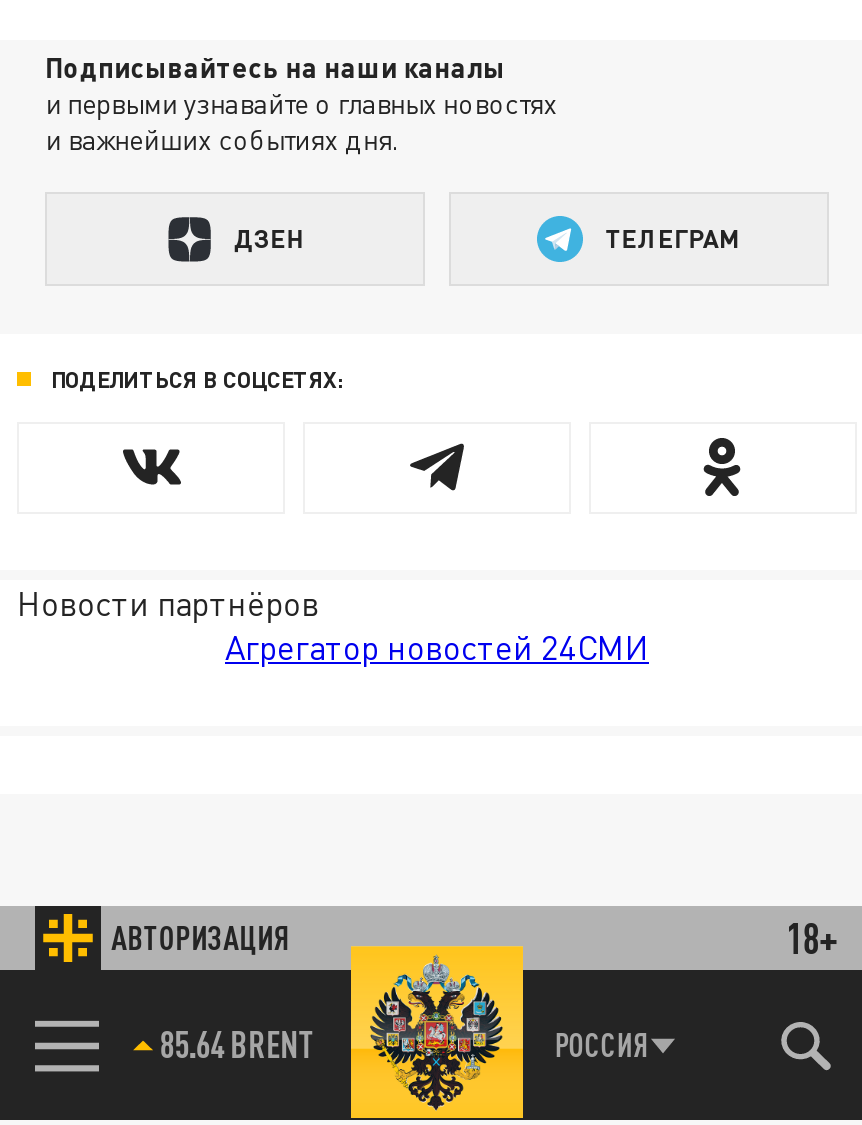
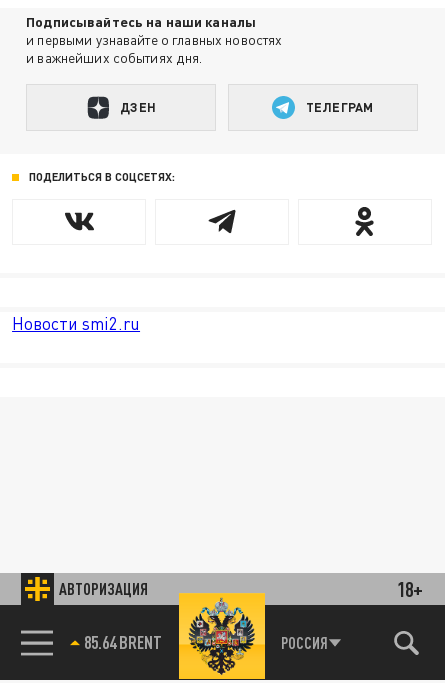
[17,582,649,668] Новости партнёров | Агрегатор новостей 24СМИ -> [12,313,140,334] Новости smi2.ru

